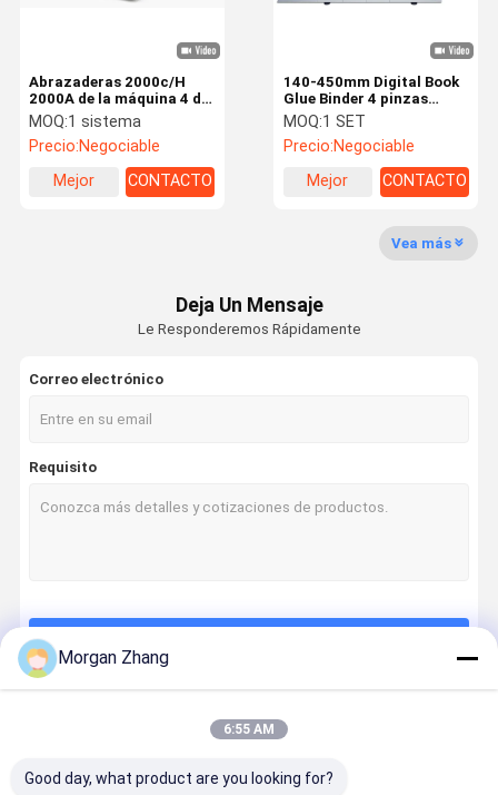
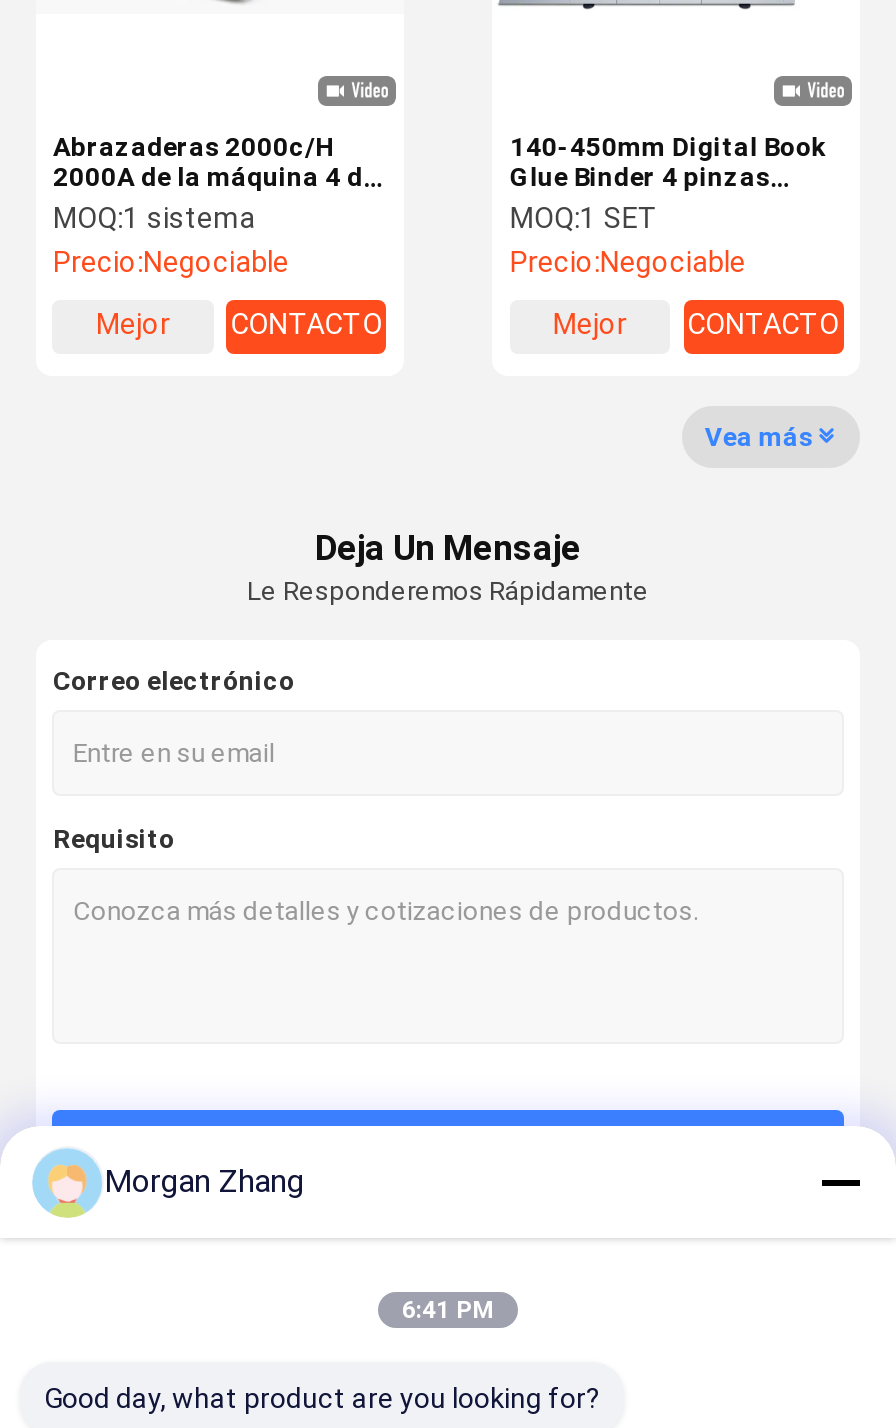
[223,722,275,737] 6:55 AM -> [402,1296,494,1324] 6:41 PM

